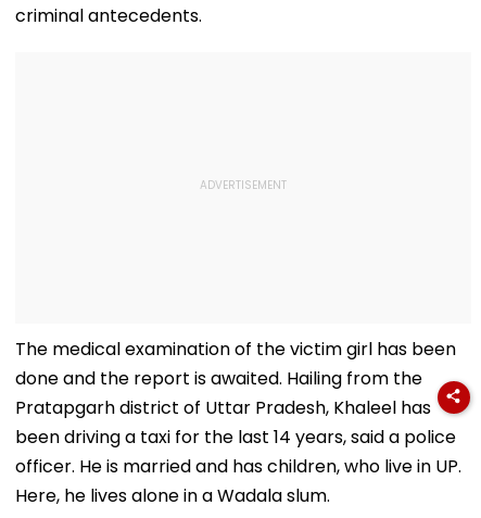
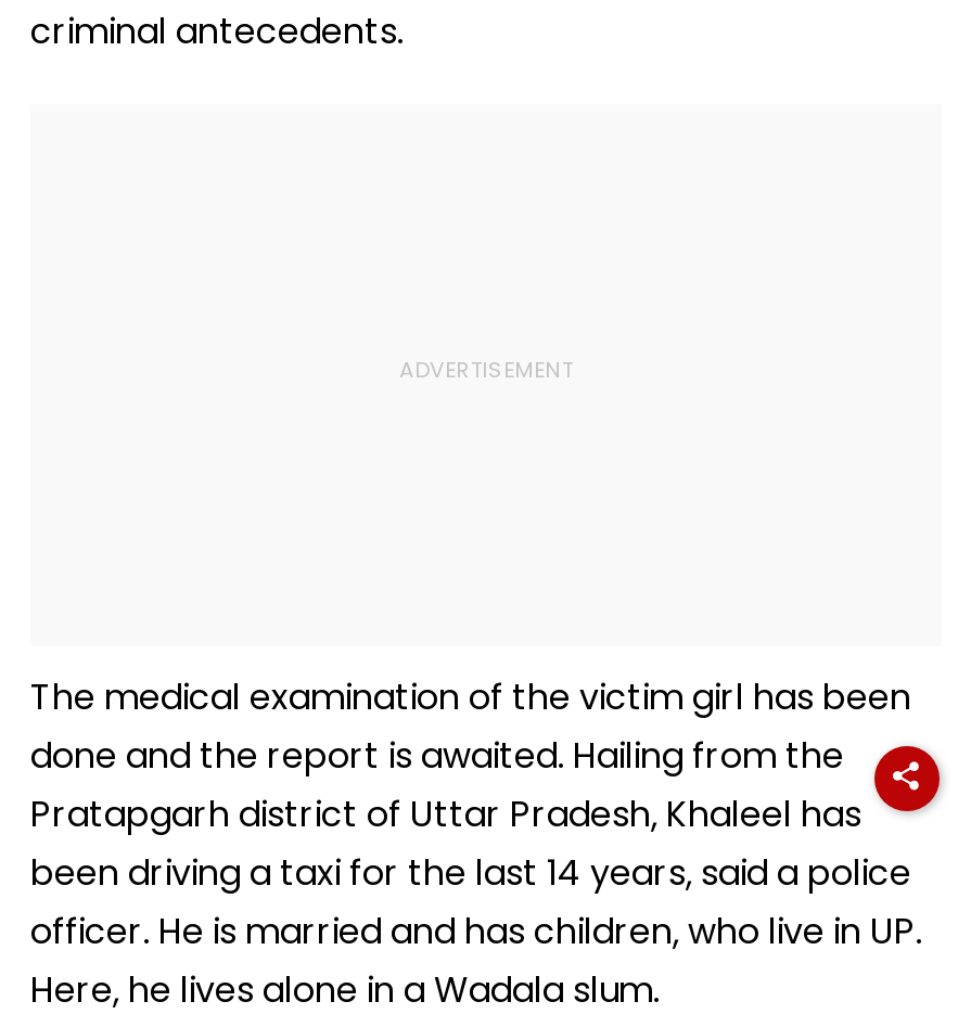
[436,372,471,417] [image] -> [872,742,944,831] [image]

